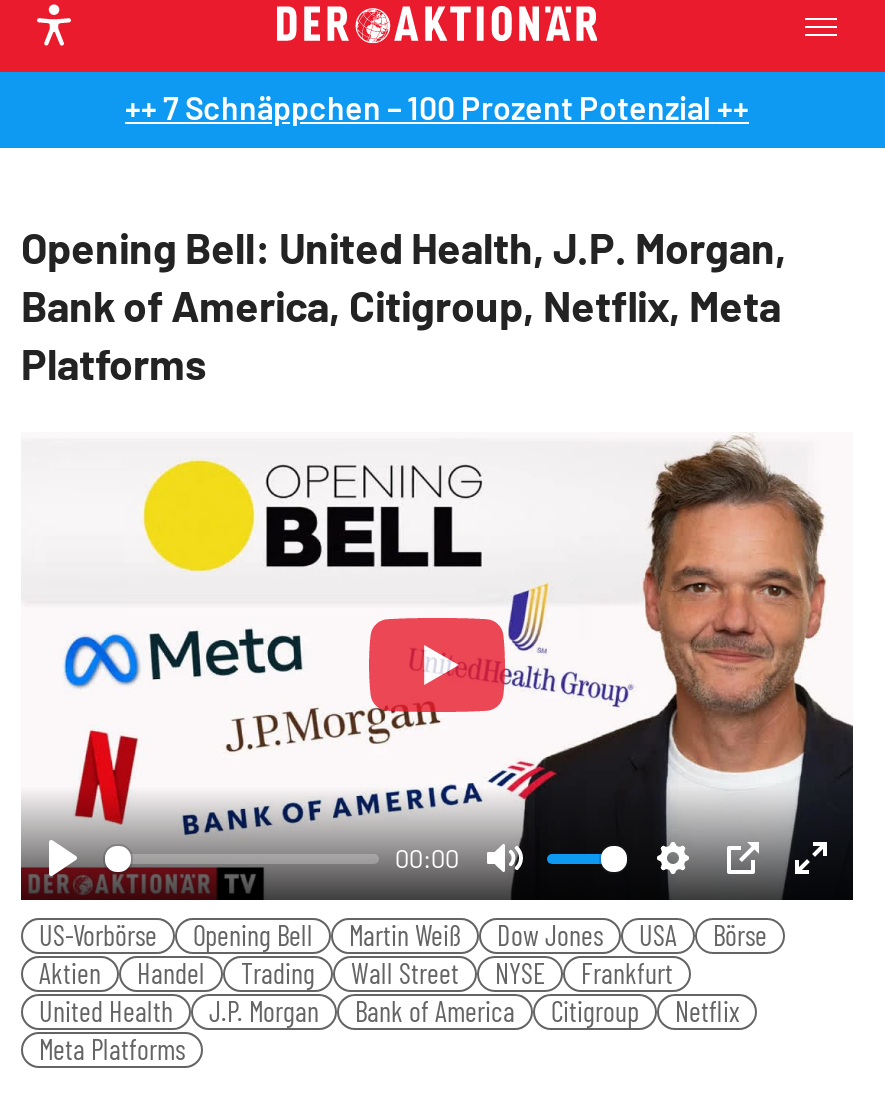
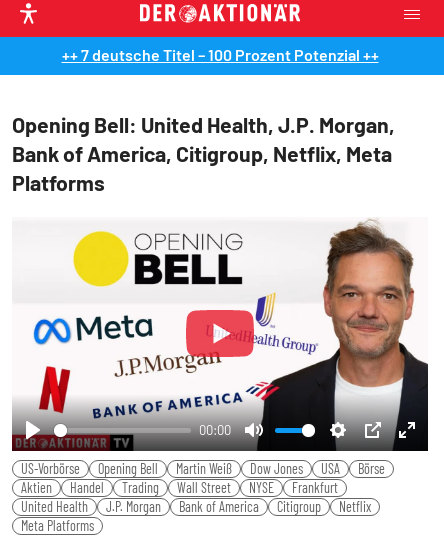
[125,88,749,126] ++ 7 Schnäppchen – 100 Prozent Potenzial ++ -> [61,45,378,64] ++ 7 deutsche Titel – 100 Prozent Potenzial ++

